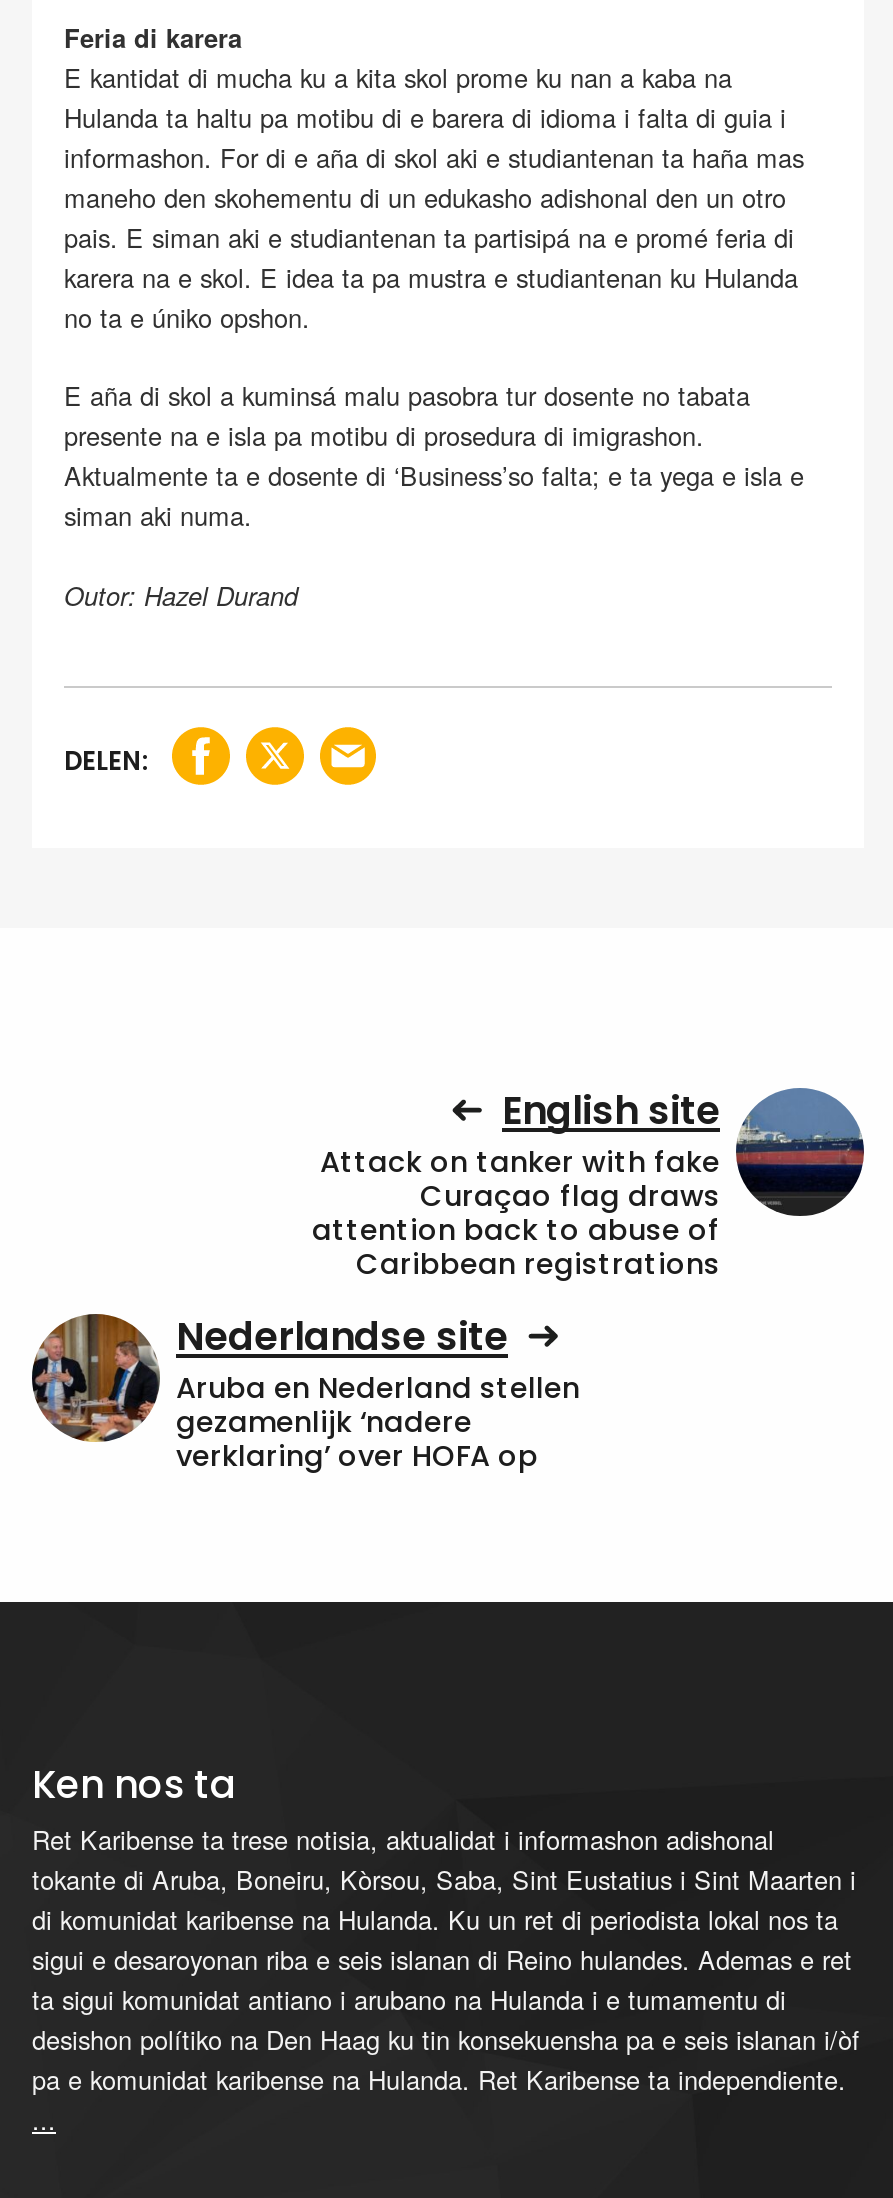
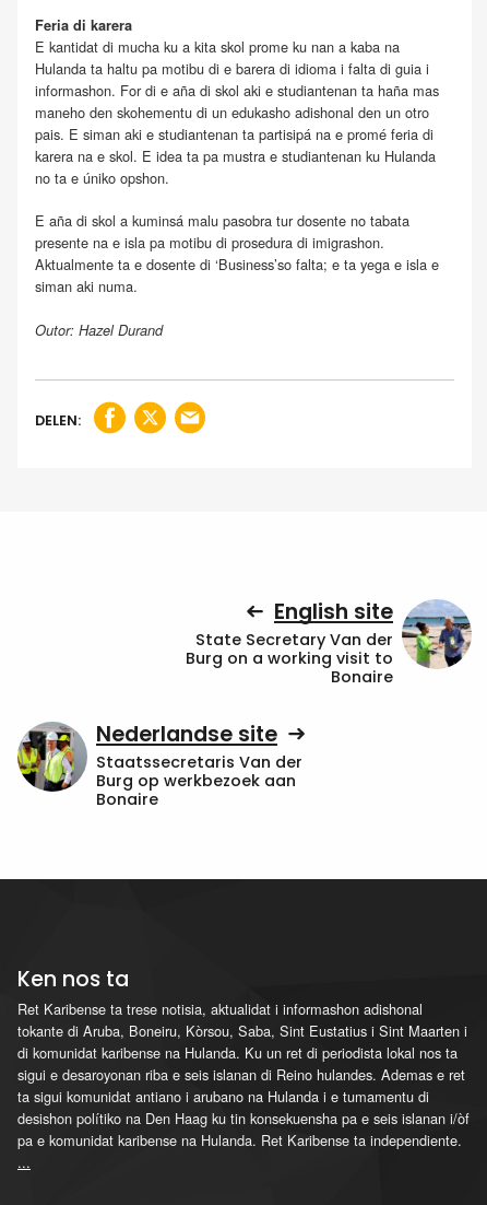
[312,1088,864,1284] [image] | Attack on tanker with fake | Curaçao flag draws | attention back to abuse of | Caribbean registrations -> [186,600,471,688] [image] | State Secretary Van der | Burg on a working visit to | Bonaire
[30,1314,580,1476] [image] | Aruba en Nederland stellen | gezamenlijk ‘nadere | verklaring’ over HOFA op -> [16,723,302,810] [image] | Staatssecretaris Van der | Burg op werkbezoek aan | Bonaire

